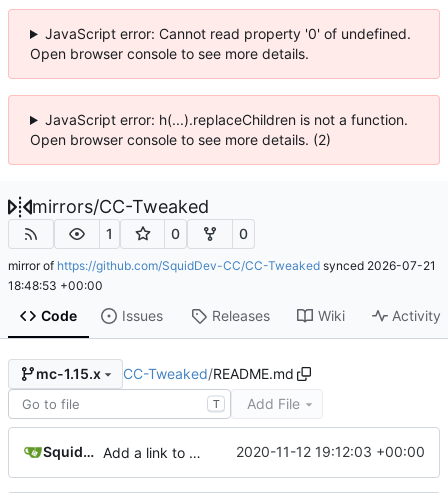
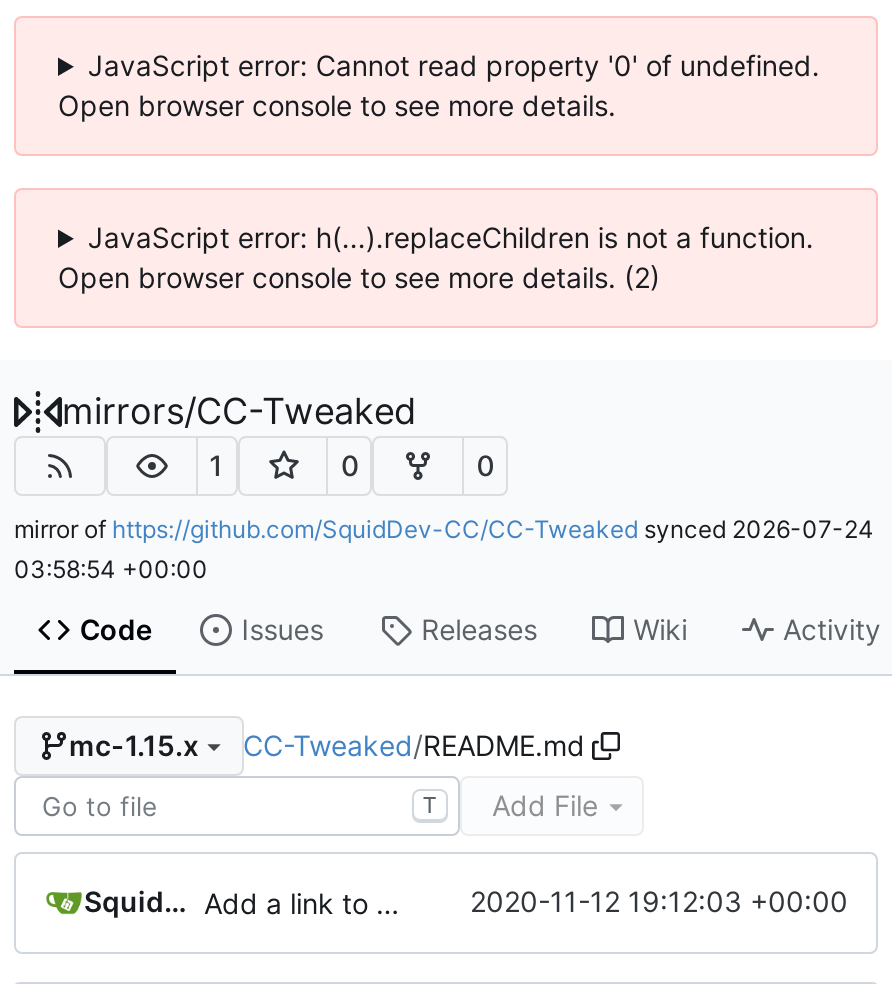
[8,257,436,272] mirror of https://github.com/SquidDev-CC/CC-Tweaked synced 2026-07-21 -> [14,513,874,543] mirror of https://github.com/SquidDev-CC/CC-Tweaked synced 2026-07-24
[8,277,103,292] 18:48:53 +00:00 -> [14,553,208,583] 03:58:54 +00:00

